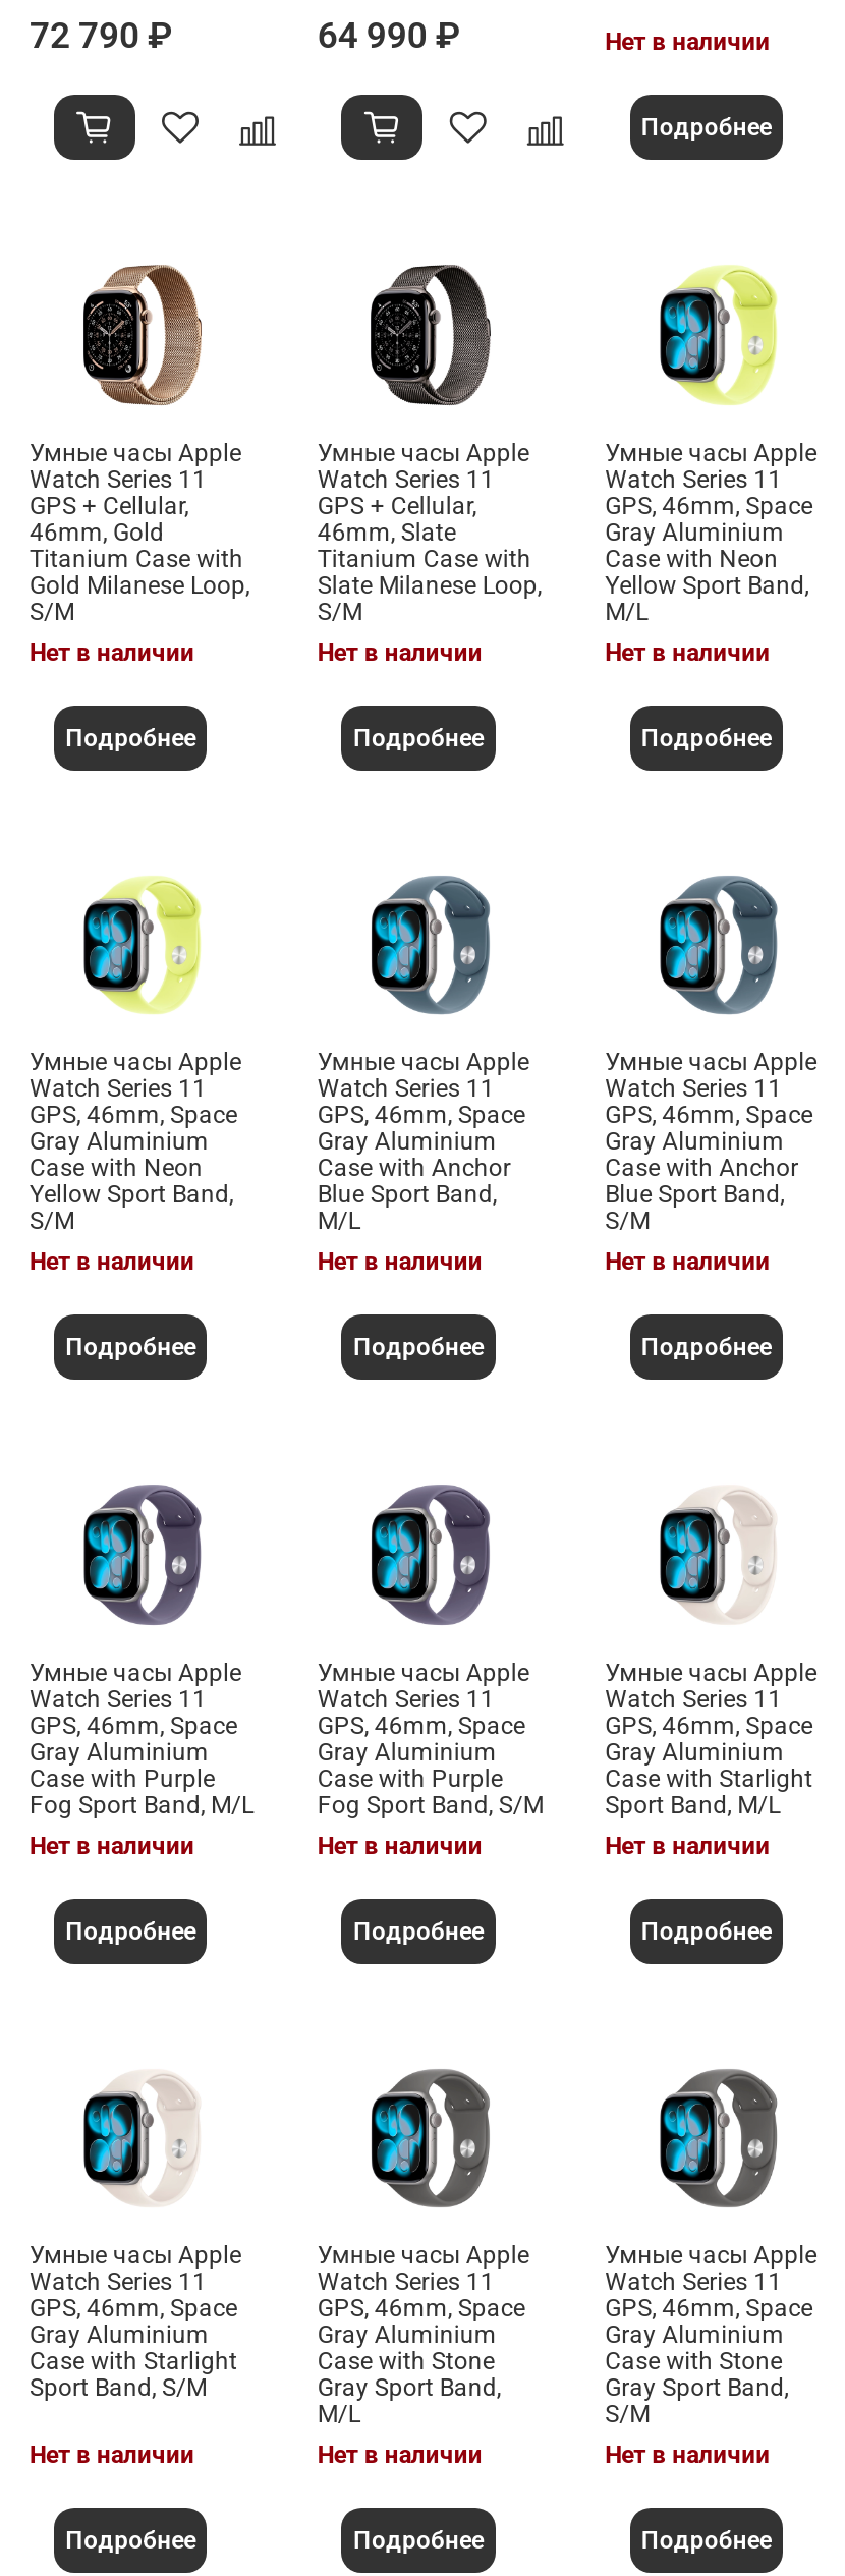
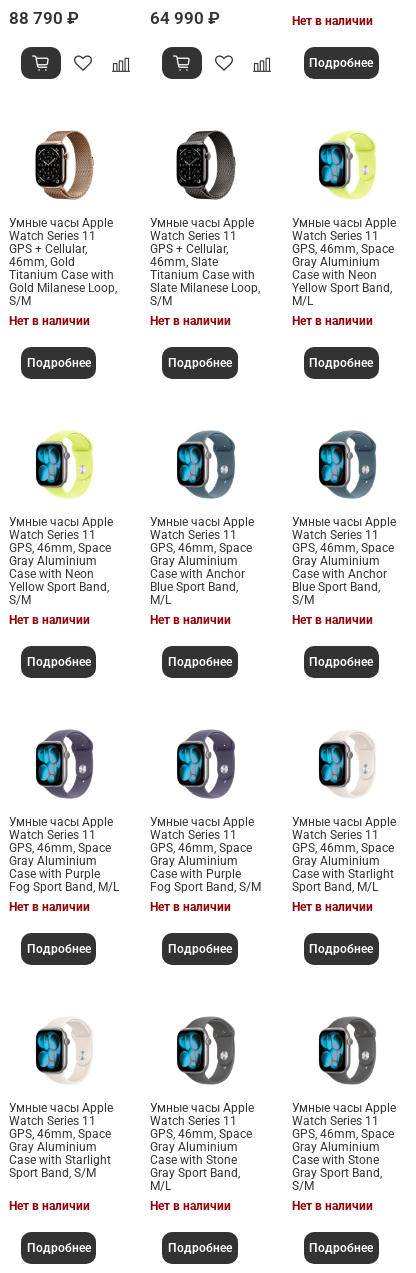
[30,16,172,57] 72 790 ₽ -> [9,8,79,28] 88 790 ₽

